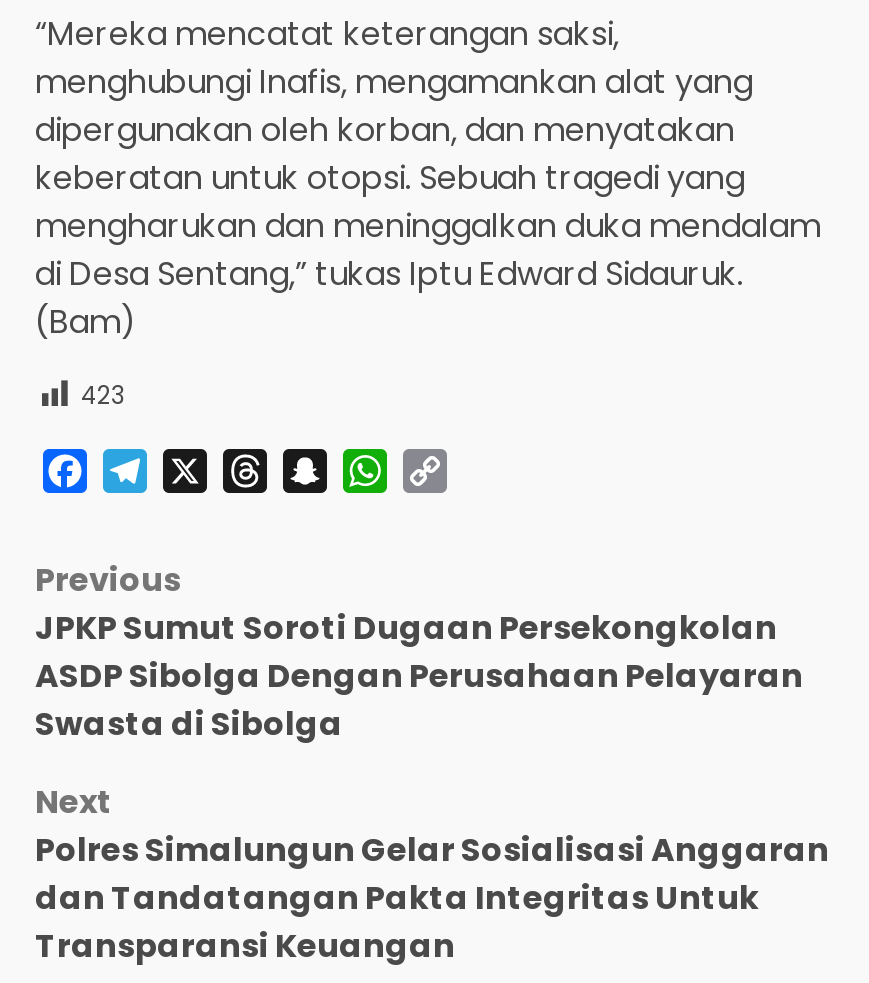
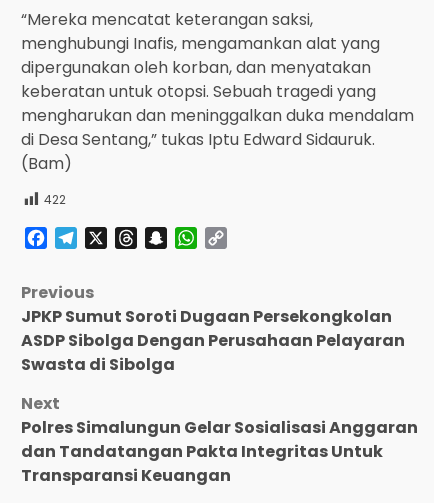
[81,378,125,412] 423 -> [44,191,66,208] 422

